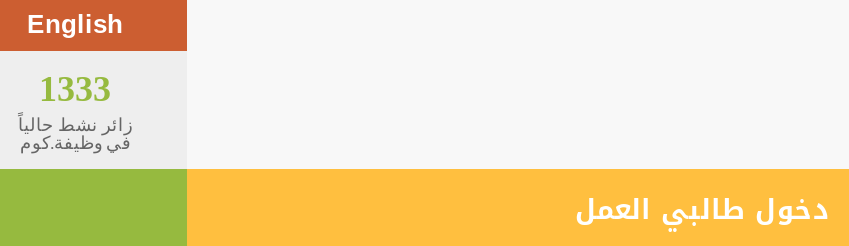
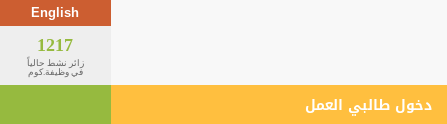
[39,69,111,109] 1333 -> [37,35,73,55] 1217

